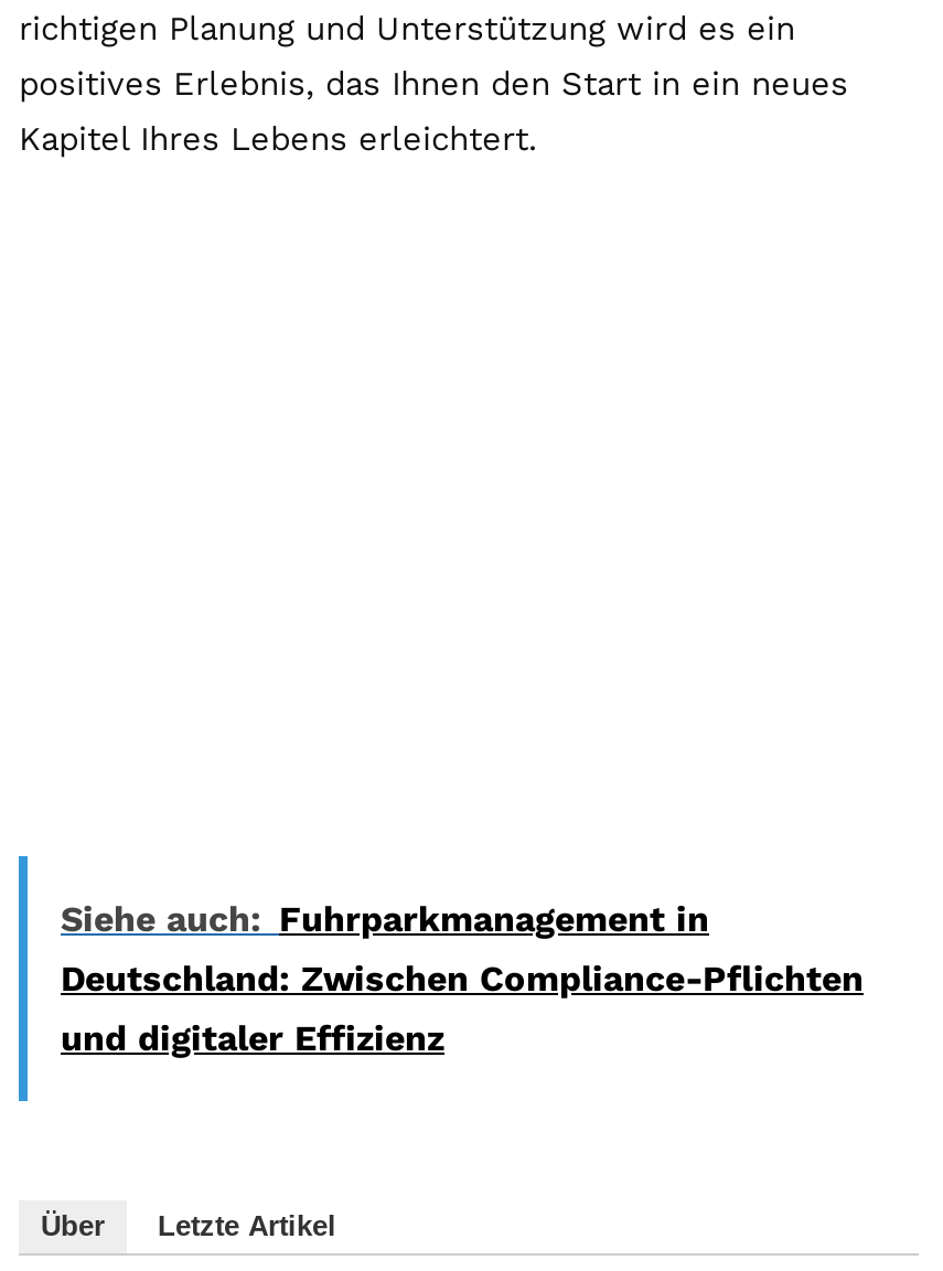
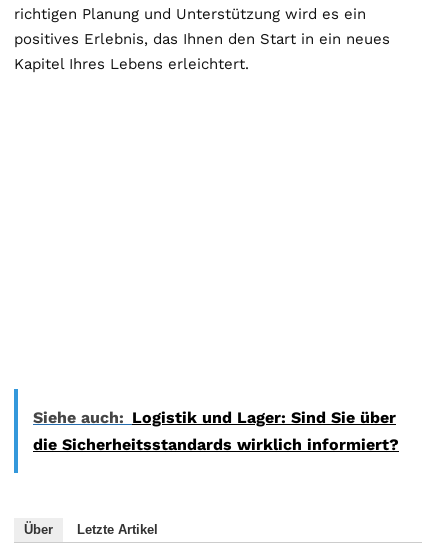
[61,899,864,1060] Siehe auch: Fuhrparkmanagement in | Deutschland: Zwischen Compliance-Pflichten | und digitaler Effizienz -> [33,408,399,454] Siehe auch: Logistik und Lager: Sind Sie über | die Sicherheitsstandards wirklich informiert?

